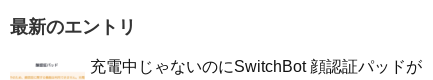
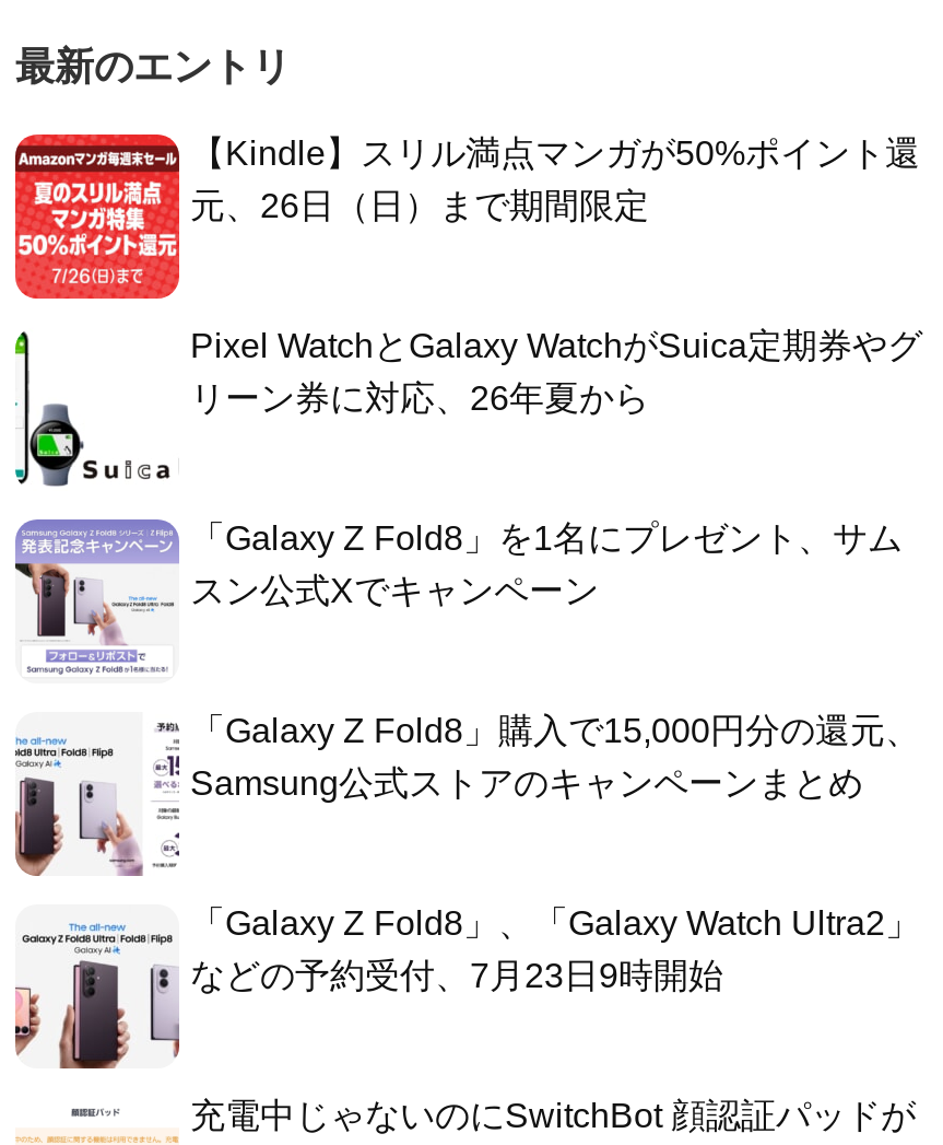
none -> [13,132,920,301] [image] | 【Kindle】スリル満点マンガが50%ポイント還 | 元、26日（日）まで期間限定
none -> [13,327,922,489] [image] | Pixel WatchとGalaxy WatchがSuica定期券やグ | リーン券に対応、26年夏から
none -> [13,517,903,677] [image] | 「Galaxy Z Fold8」を1名にプレゼント、サム | スン公式Xでキャンペーン
none -> [13,711,920,878] [image] | 「Galaxy Z Fold8」購入で15,000円分の還元、 | Samsung公式ストアのキャンペーンまとめ
none -> [13,904,920,1071] [image] | 「Galaxy Z Fold8」、「Galaxy Watch Ultra2」 | などの予約受付、7月23日9時開始

